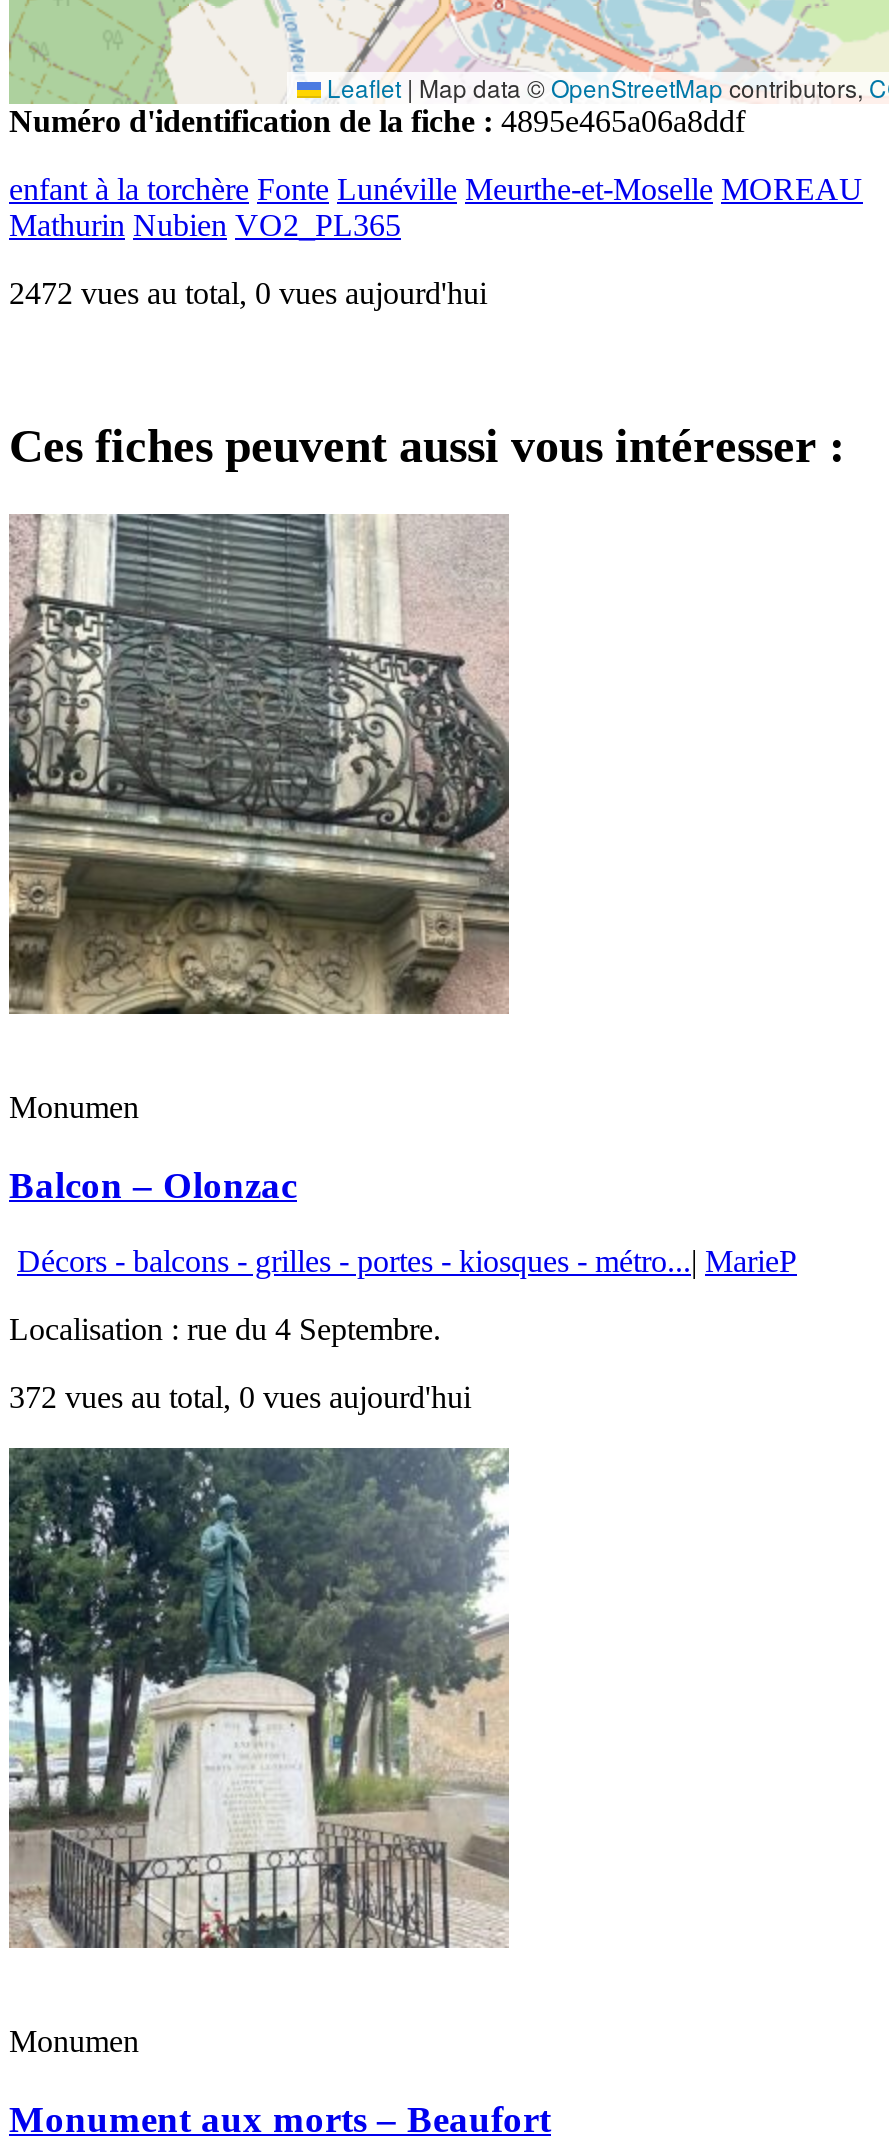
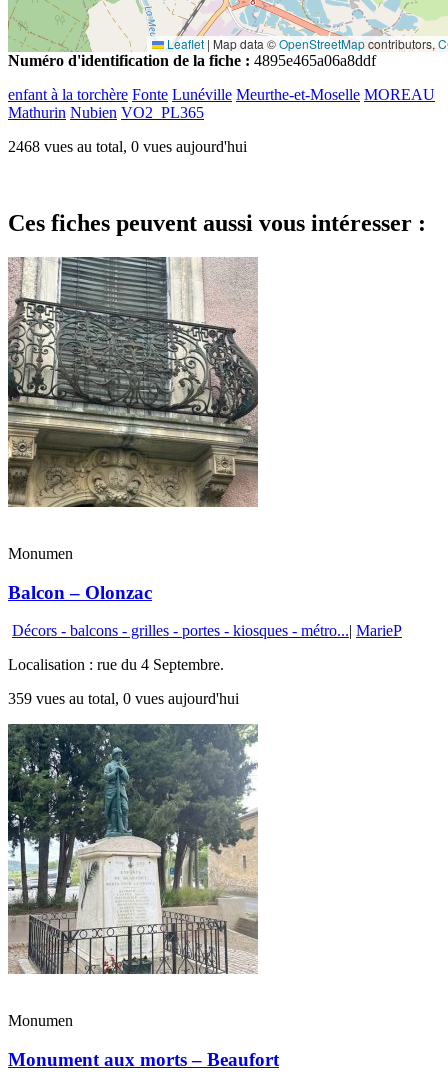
[9,276,487,310] 2472 vues au total, 0 vues aujourd'hui -> [8,138,247,155] 2468 vues au total, 0 vues aujourd'hui
[9,1381,471,1415] 372 vues au total, 0 vues aujourd'hui -> [8,690,239,707] 359 vues au total, 0 vues aujourd'hui

